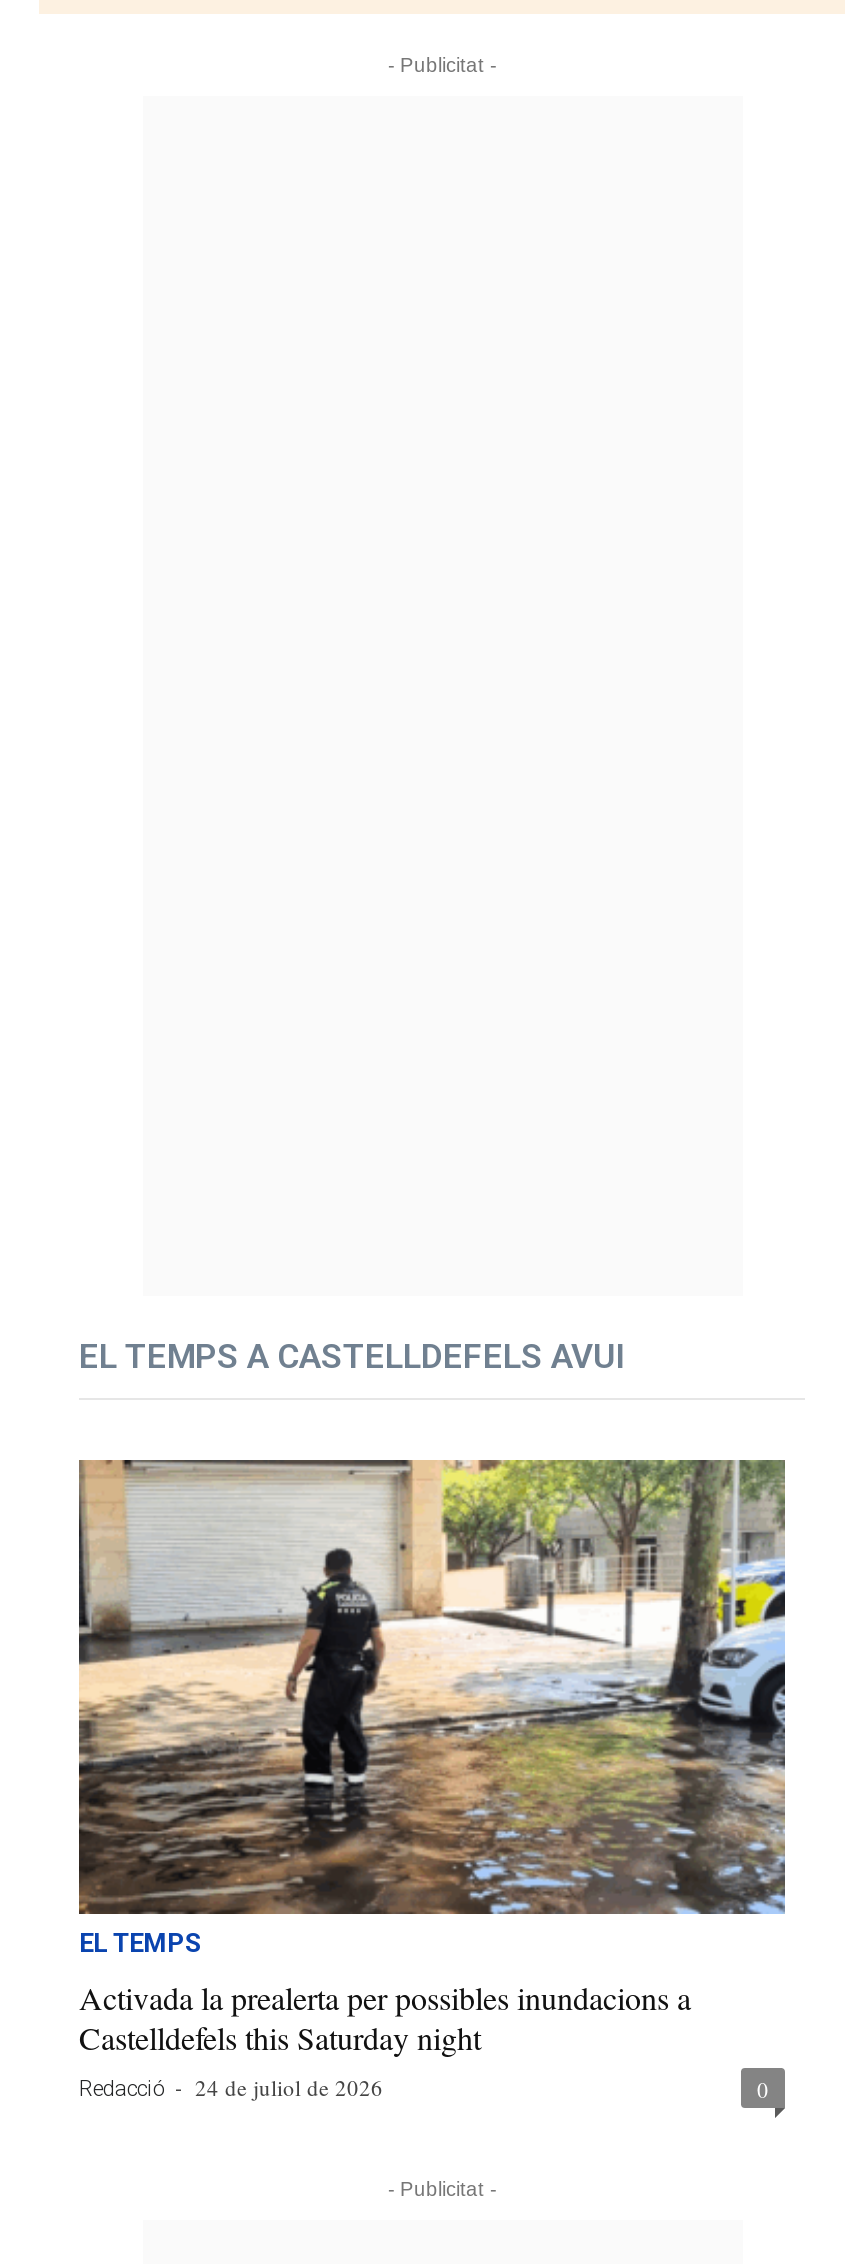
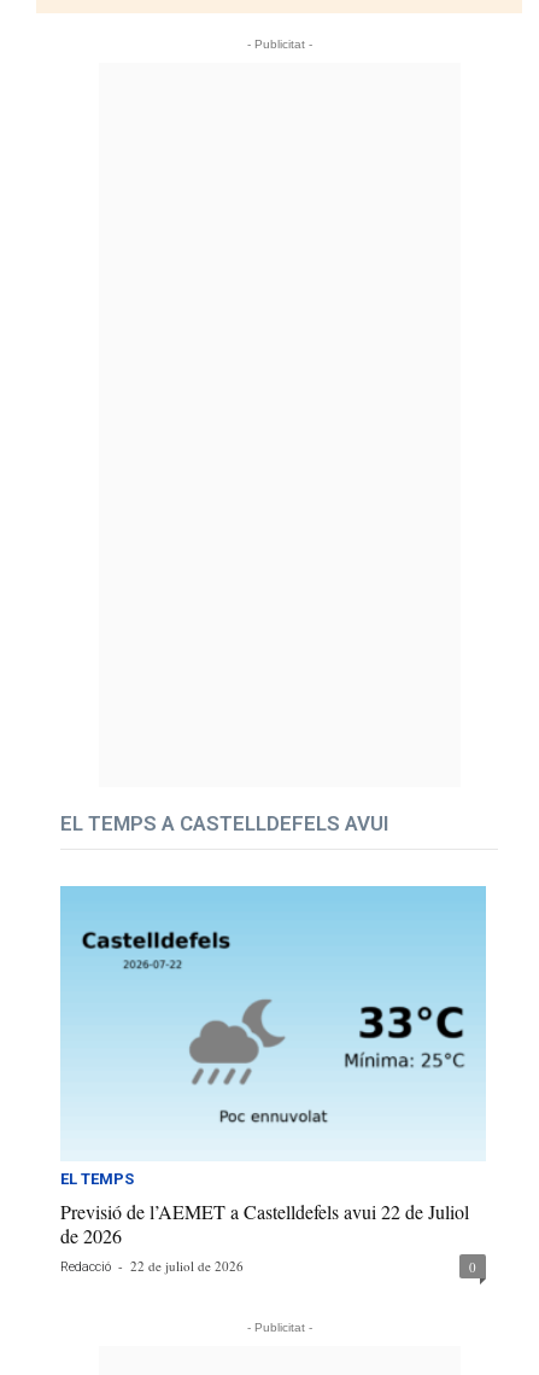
[77,1458,787,2102] [image] | Activada la prealerta per possibles inundacions a | Castelldefels this Saturday night | Redacció - 24 de juliol de 2026 -> [59,885,487,1275] [image] | Previsió de l’AEMET a Castelldefels avui 22 de Juliol | de 2026 | Redacció - 22 de juliol de 2026

